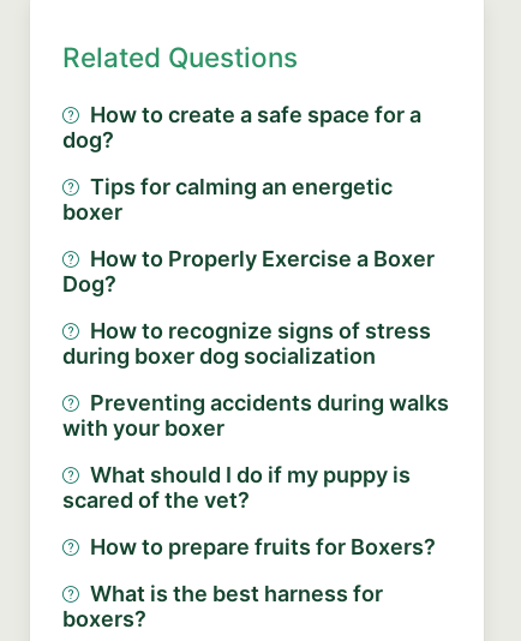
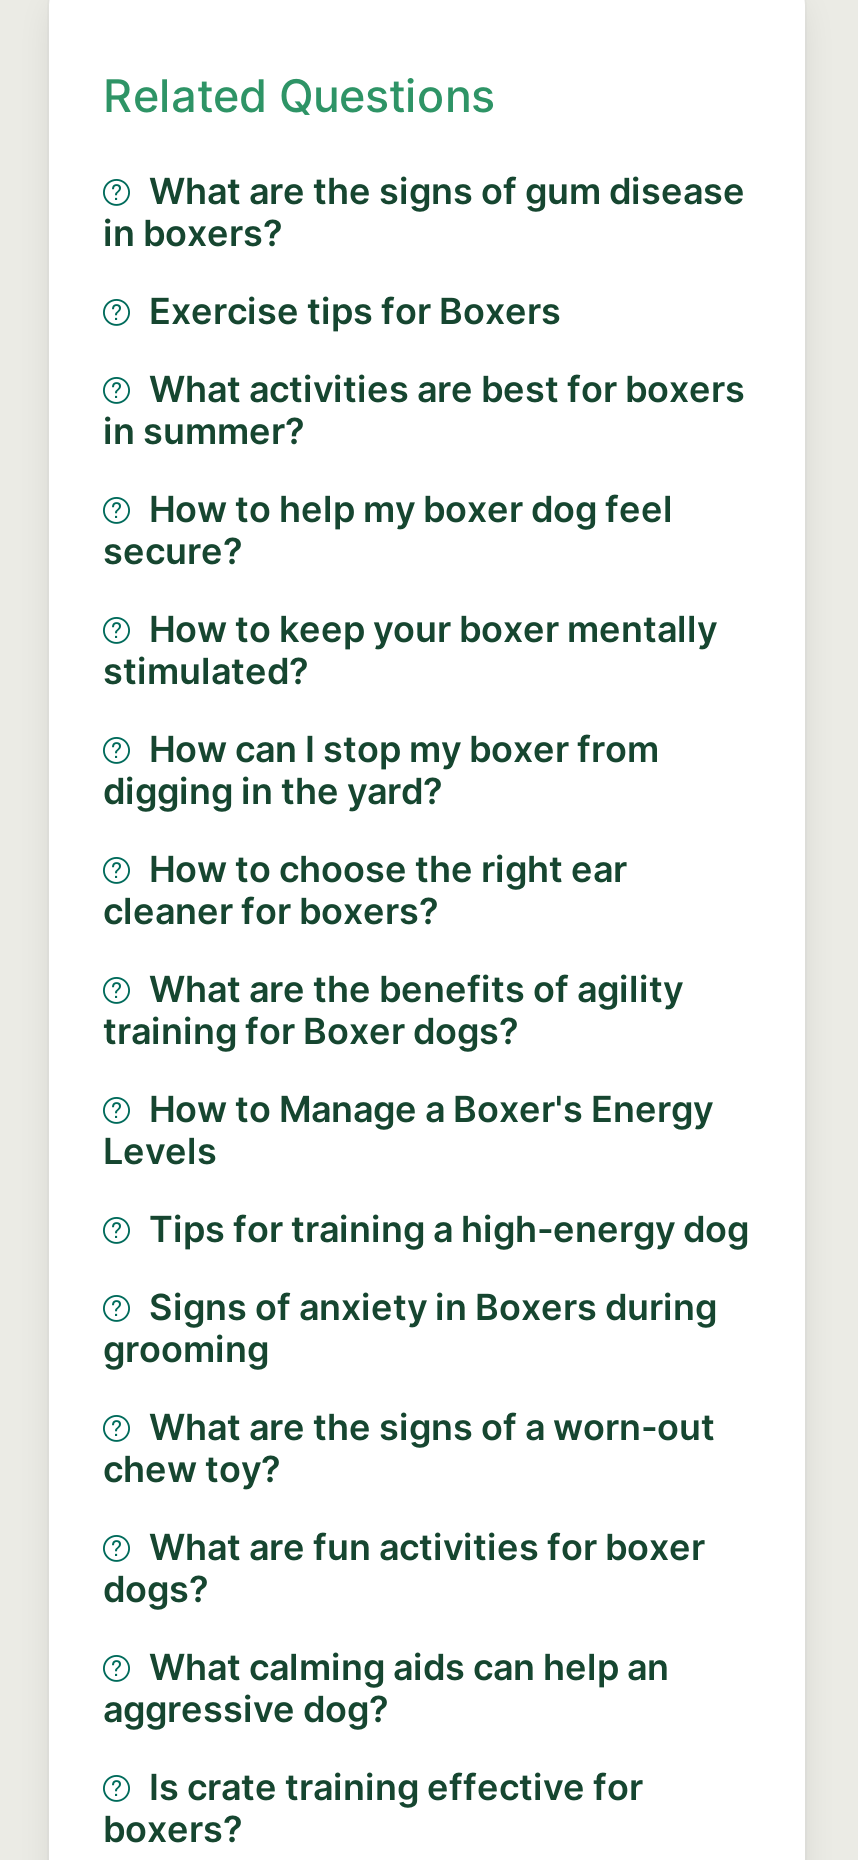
[62,101,449,606] How to create a safe space for a | dog? | Tips for calming an energetic | boxer | How to Properly Exercise a Boxer | Dog? | How to recognize signs of stress | during boxer dog socialization | Preventing accidents during walks | with your boxer | What should I do if my puppy is | scared of the vet? | How to prepare fruits for Boxers? | What is the best harness for -> [103,169,749,1807] What are the signs of gum disease | in boxers? | Exercise tips for Boxers | What activities are best for boxers | in summer? | How to help my boxer dog feel | secure? | How to keep your boxer mentally | stimulated? | How can I stop my boxer from | digging in the yard? | How to choose the right ear | cleaner for boxers? | What are the benefits of agility | training for Boxer dogs? | How to Manage a Boxer's Energy | Levels | Tips for training a high-energy dog | Signs of anxiety in Boxers during | grooming | What are the signs of a worn-out | chew toy? | What are fun activities for boxer | dogs? | What calming aids can help an | aggressive dog? | Is crate training effective for

